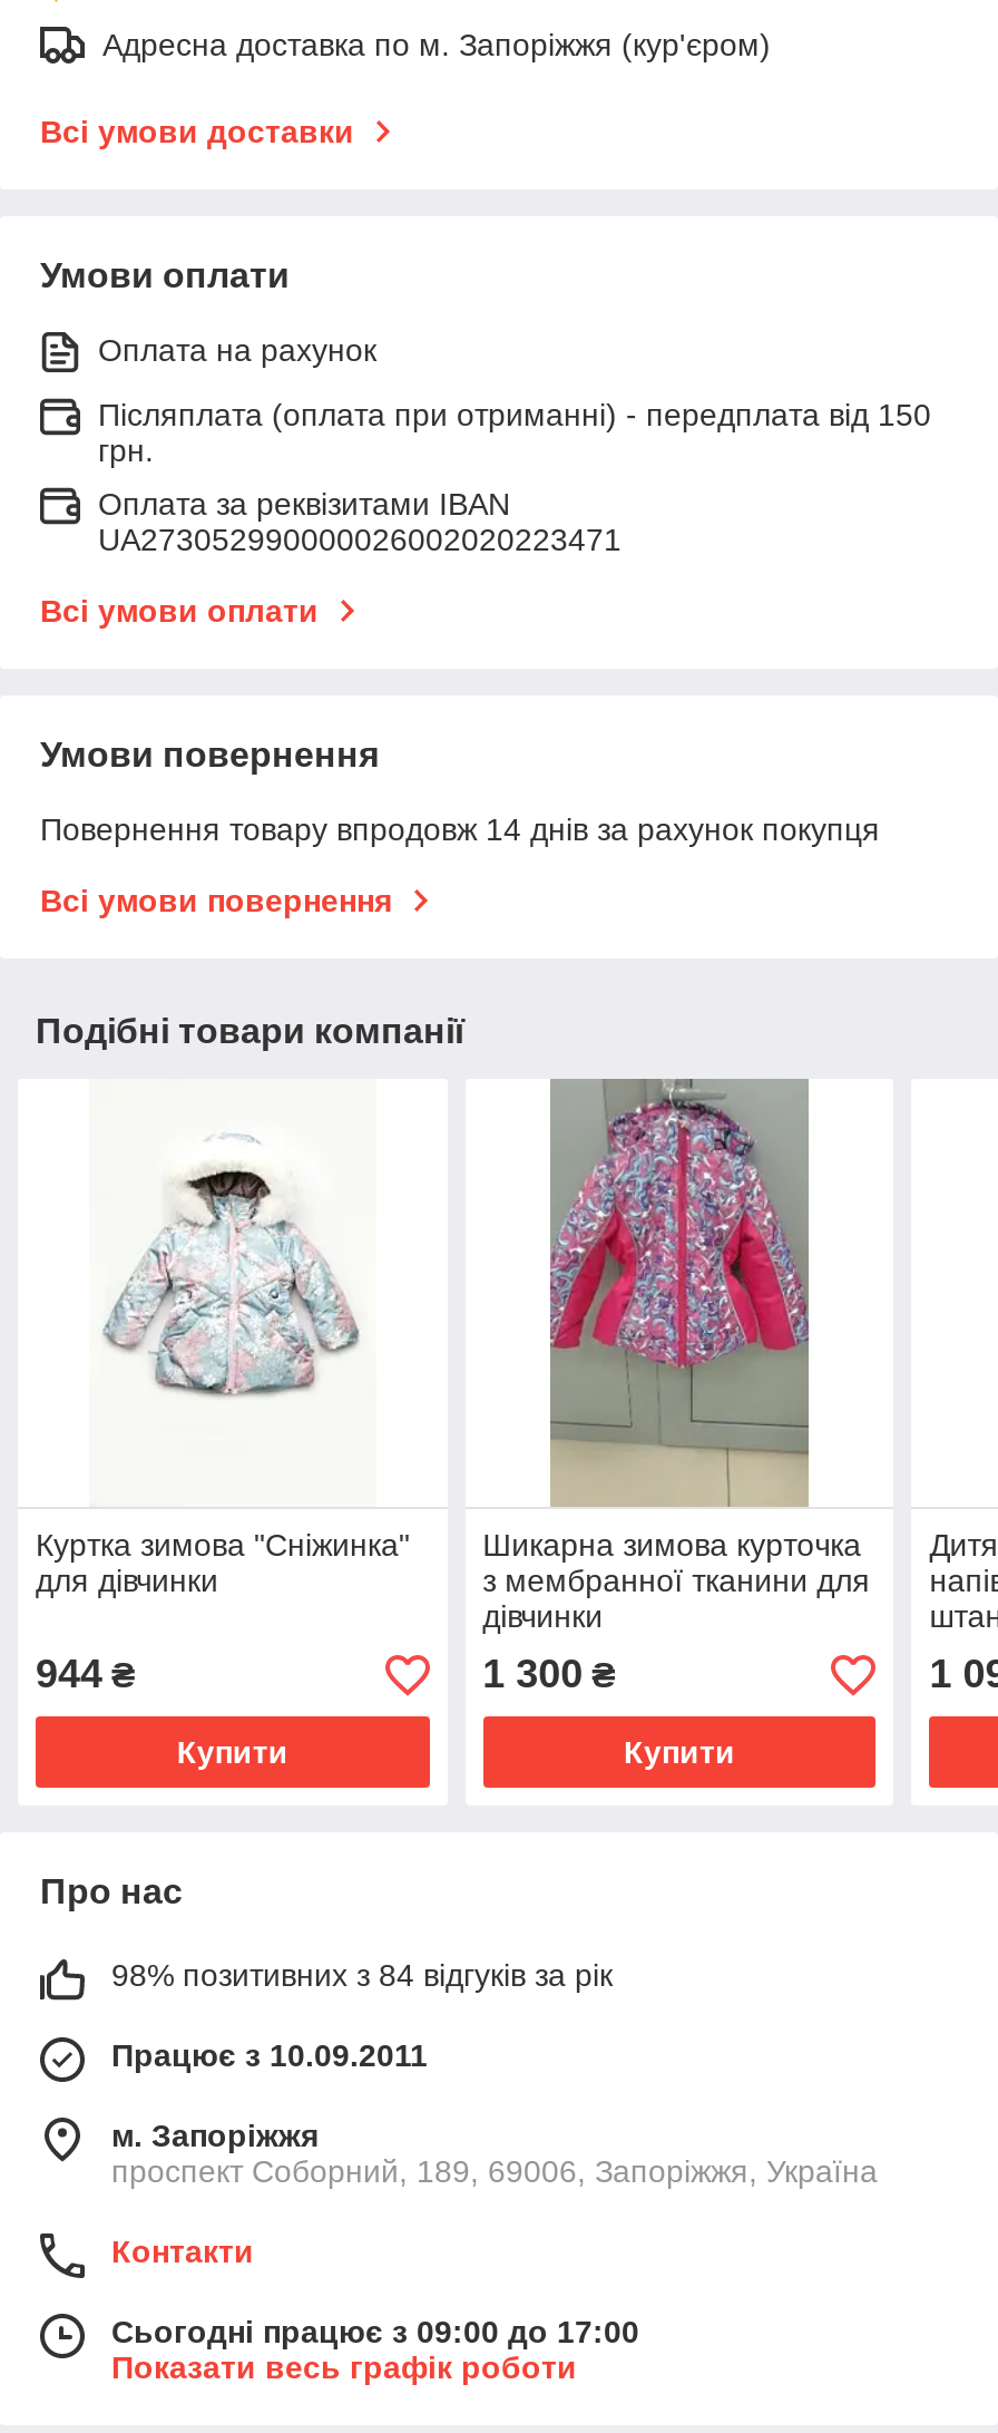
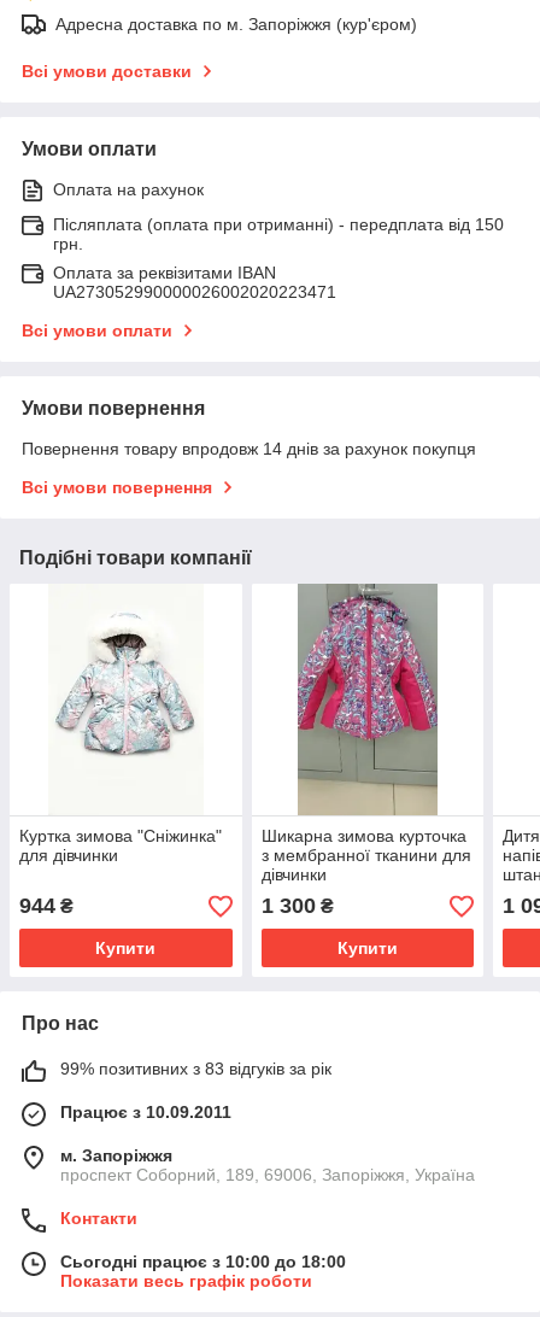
[111,1958,613,1994] 98% позитивних з 84 відгуків за рік -> [60,1059,331,1079] 99% позитивних з 83 відгуків за рік
[111,2315,639,2350] Сьогодні працює з 09:00 до 17:00 -> [60,1252,346,1272] Сьогодні працює з 10:00 до 18:00

